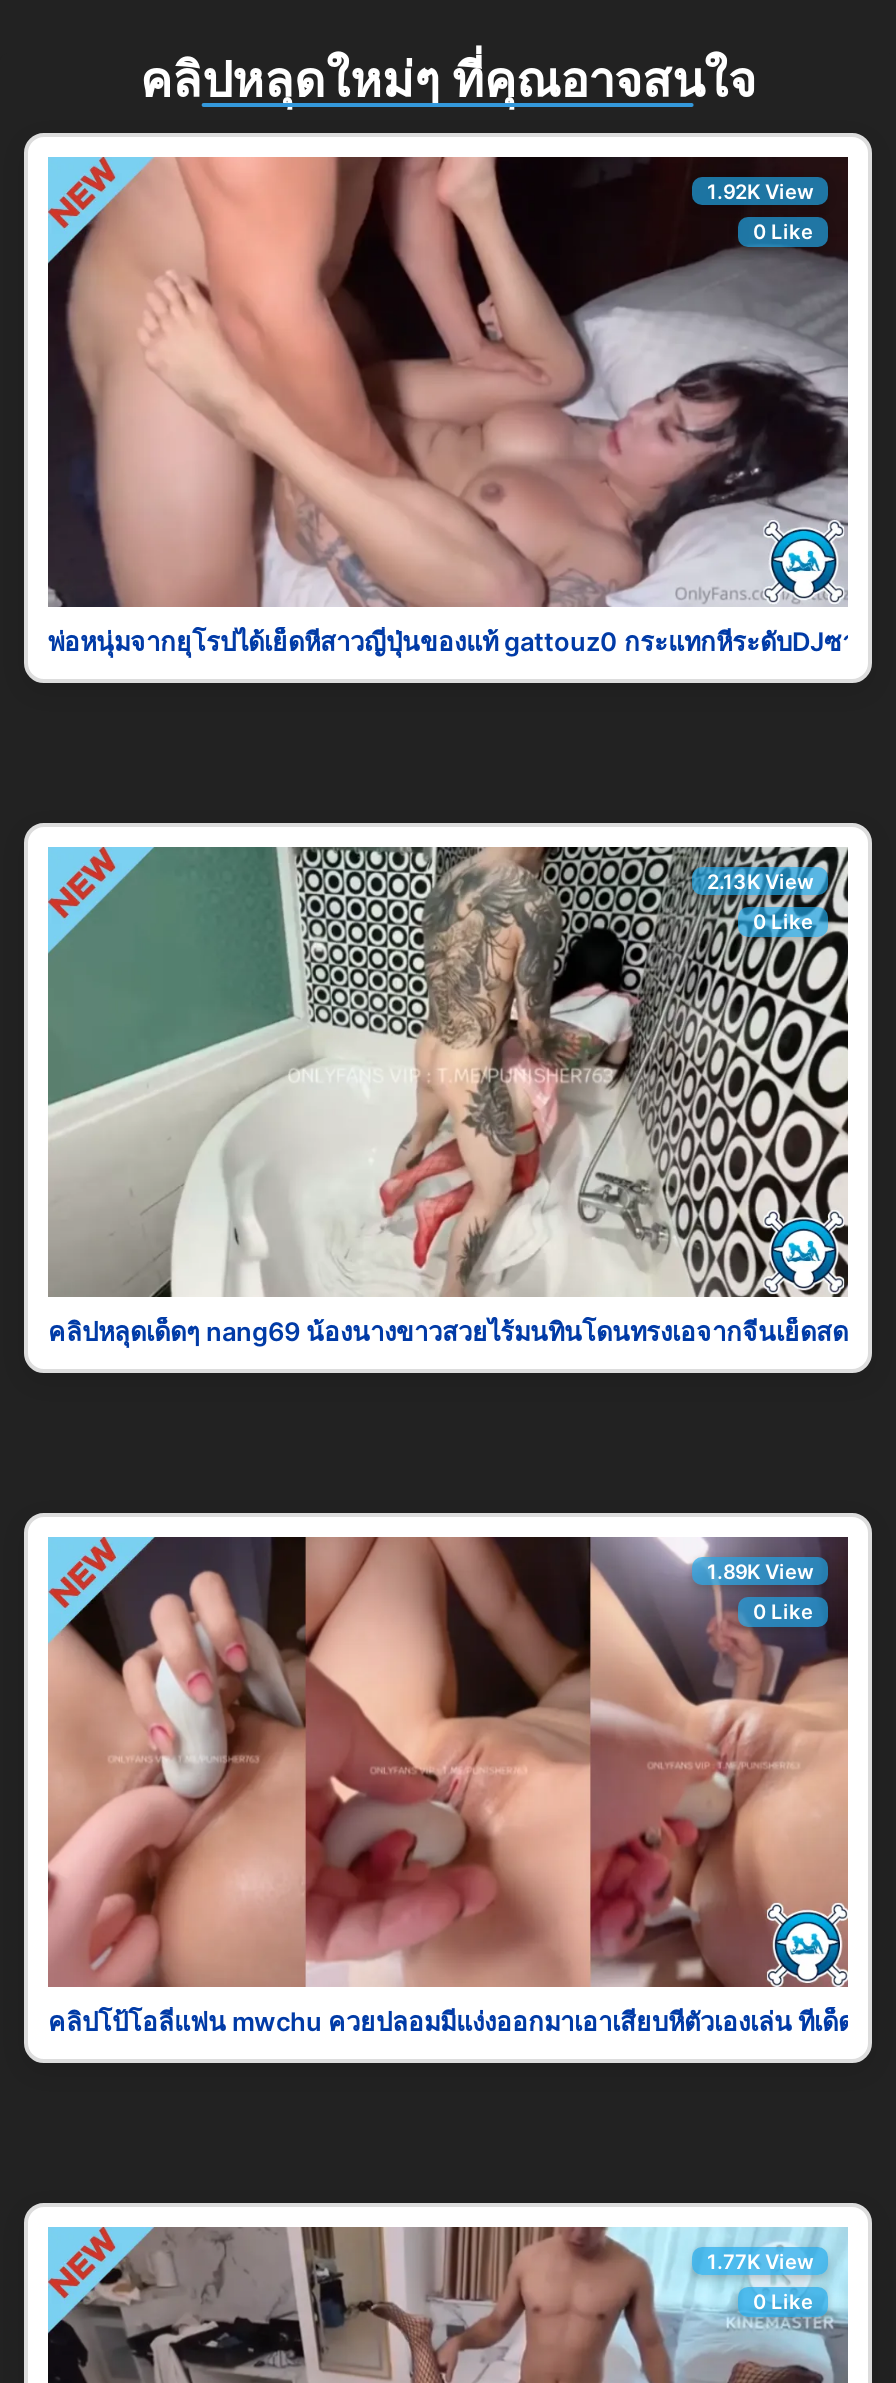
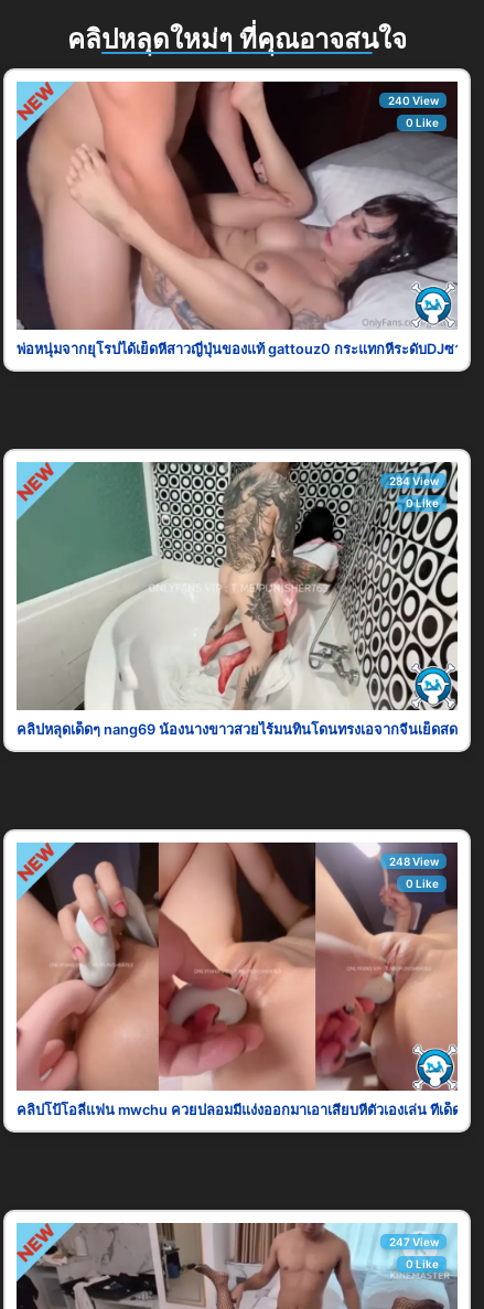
[707,179,813,203] 1.92K View -> [388,94,438,107] 240 View
[707,869,813,893] 2.13K View -> [389,474,438,488] 284 View
[707,1559,813,1583] 1.89K View -> [389,855,438,868] 248 View
[707,2249,813,2273] 1.77K View -> [389,1235,438,1248] 247 View

